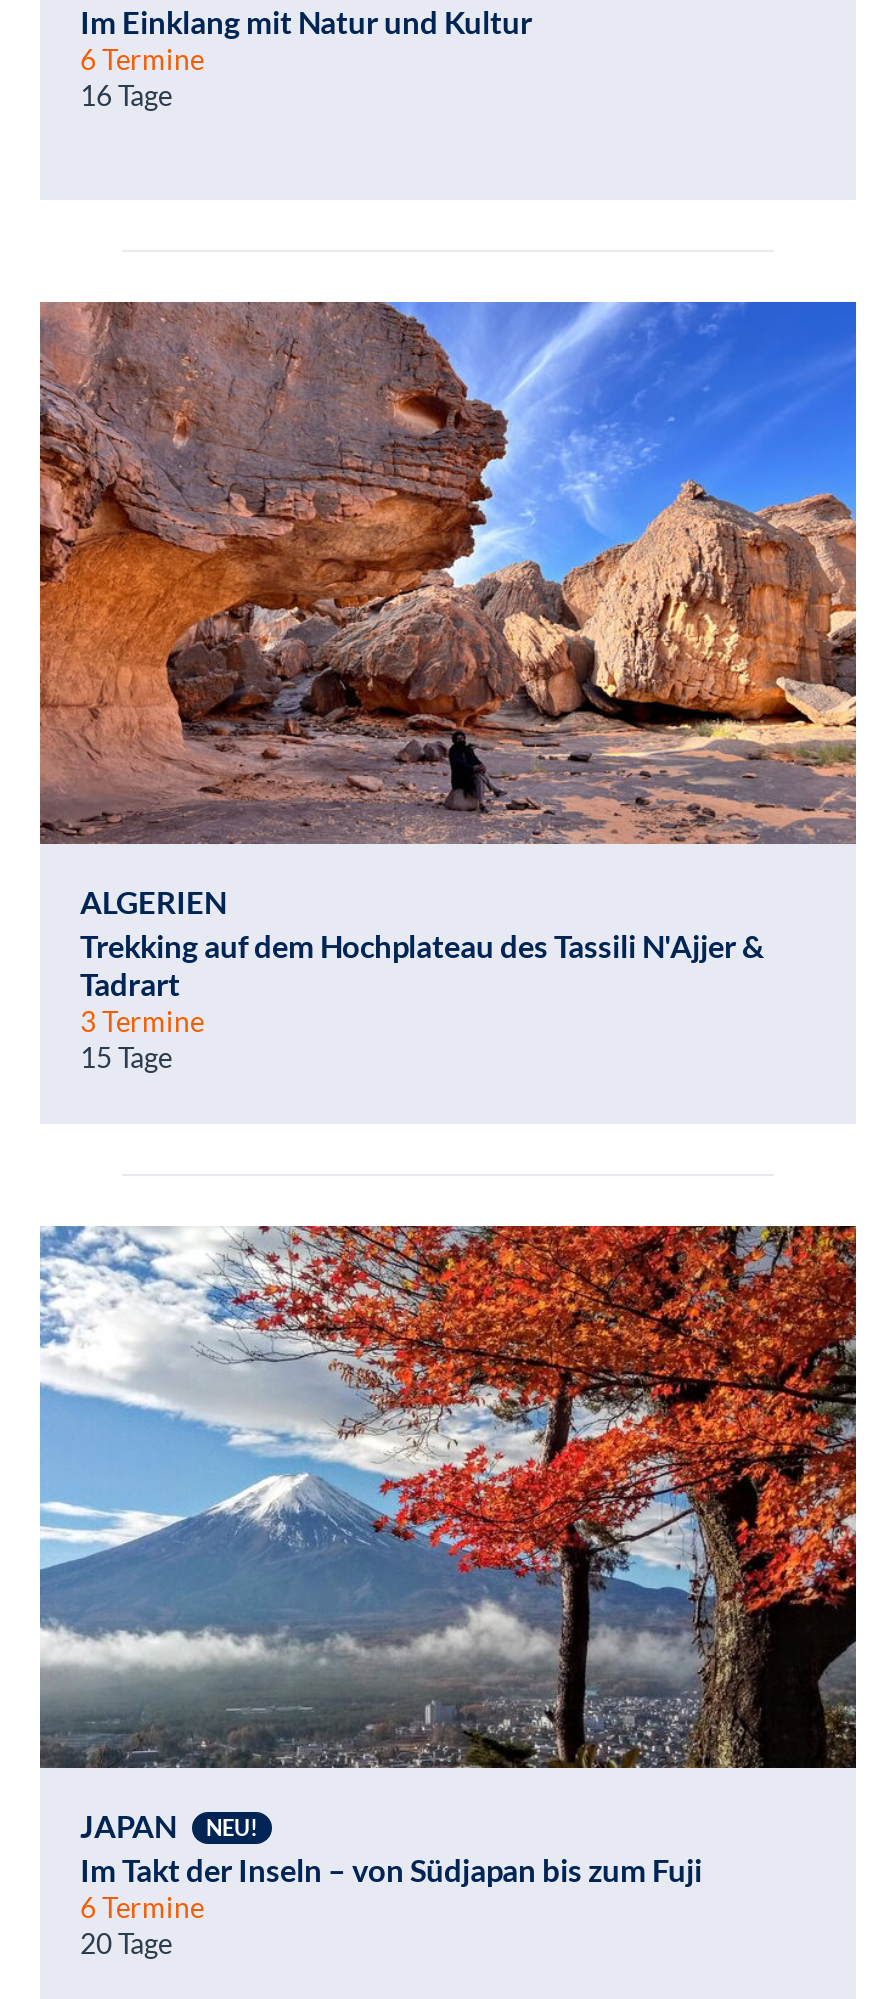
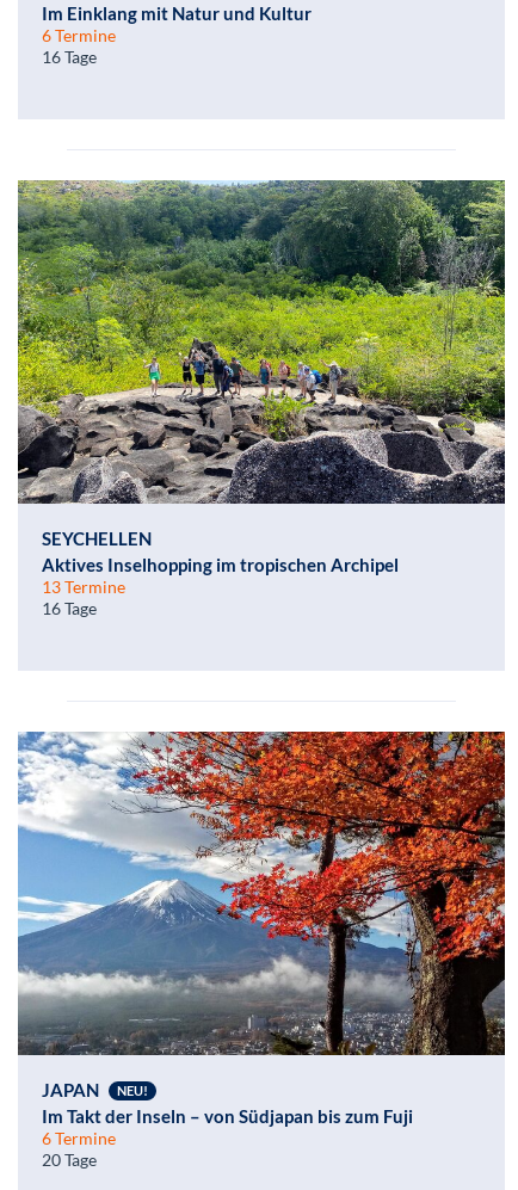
[38,300,858,1074] [image] | ALGERIEN | Trekking auf dem Hochplateau des Tassili N'Ajjer & | Tadrart | 3 Termine | 15 Tage -> [17,179,506,618] [image] | SEYCHELLEN | Aktives Inselhopping im tropischen Archipel | 13 Termine | 16 Tage

